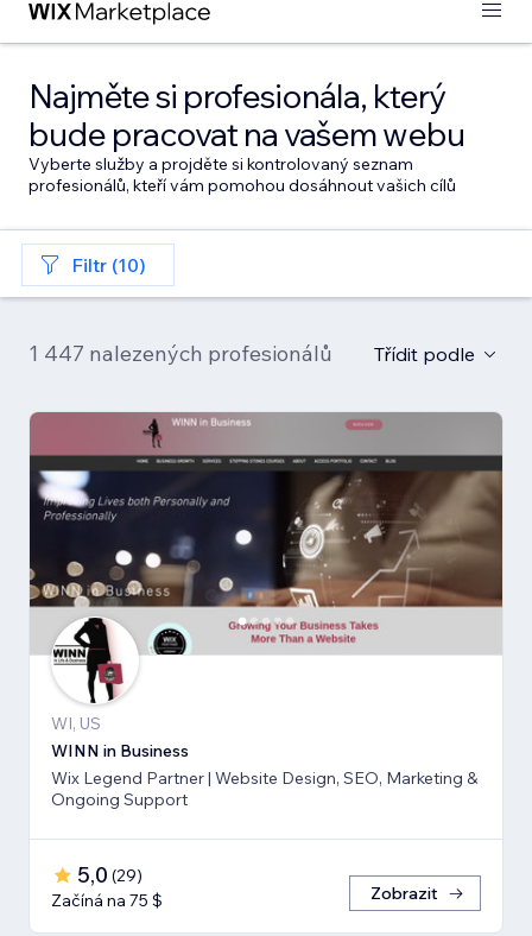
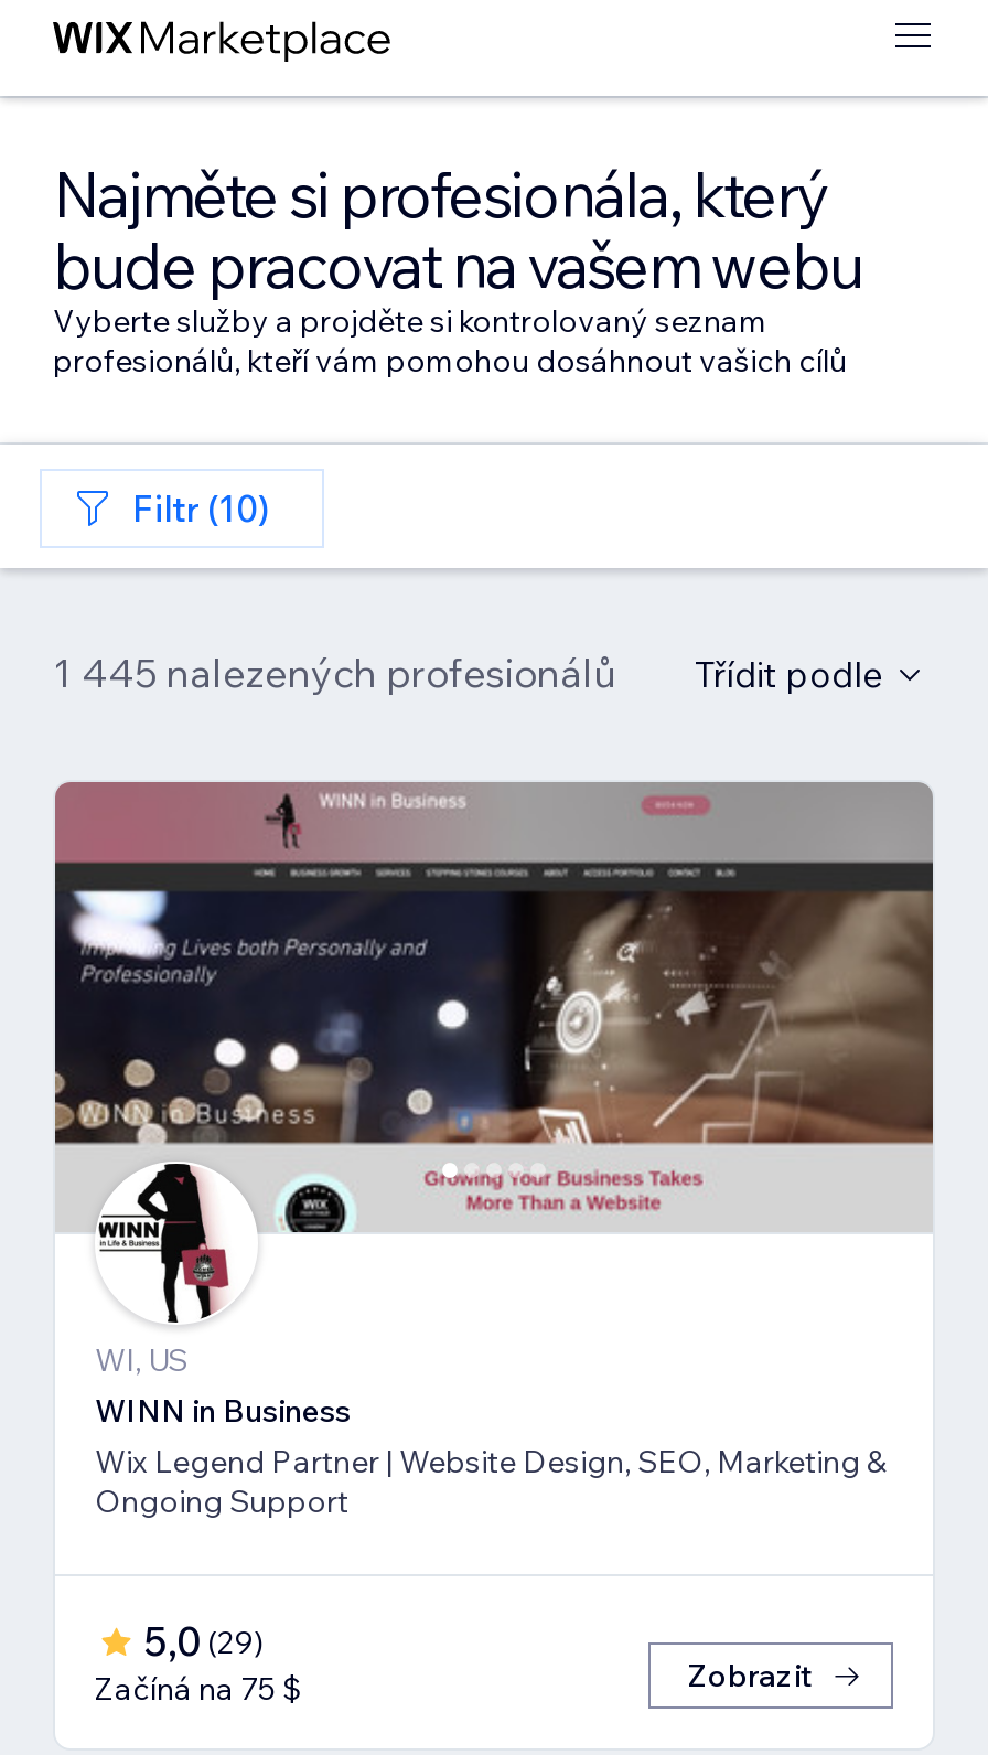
[28,340,332,367] 1 447 nalezených profesionálů -> [53,648,617,698] 1 445 nalezených profesionálů

